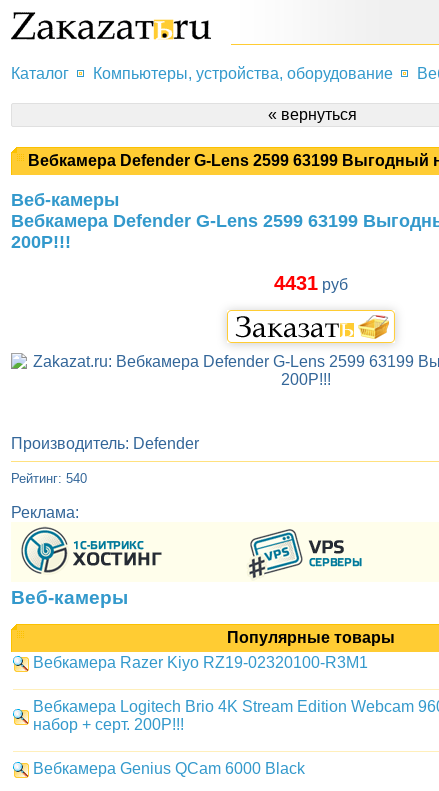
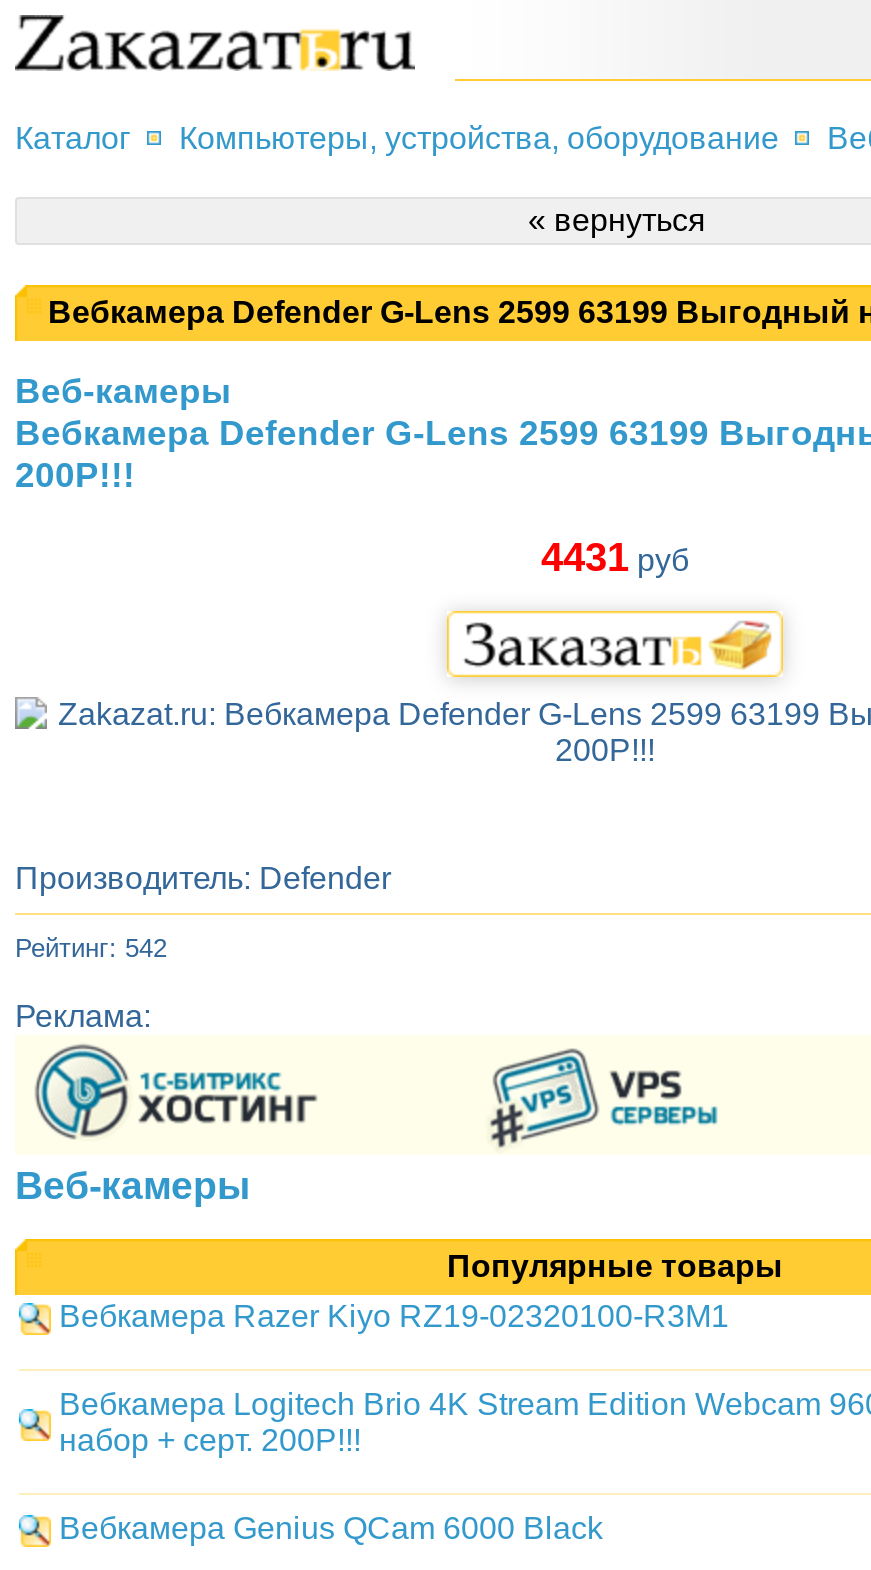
[11,471,87,486] Рейтинг: 540 -> [15,933,167,963] Рейтинг: 542

